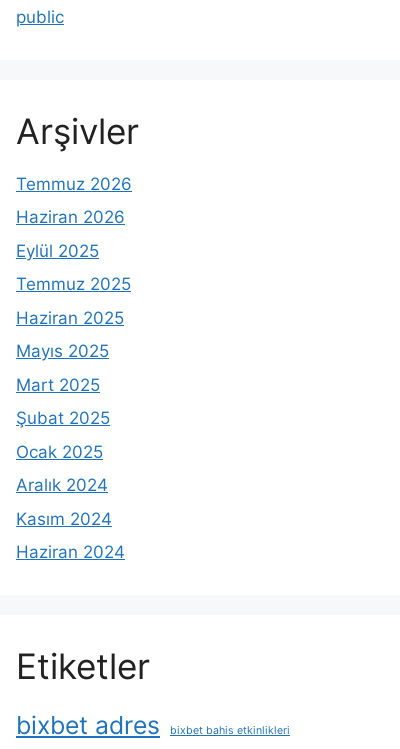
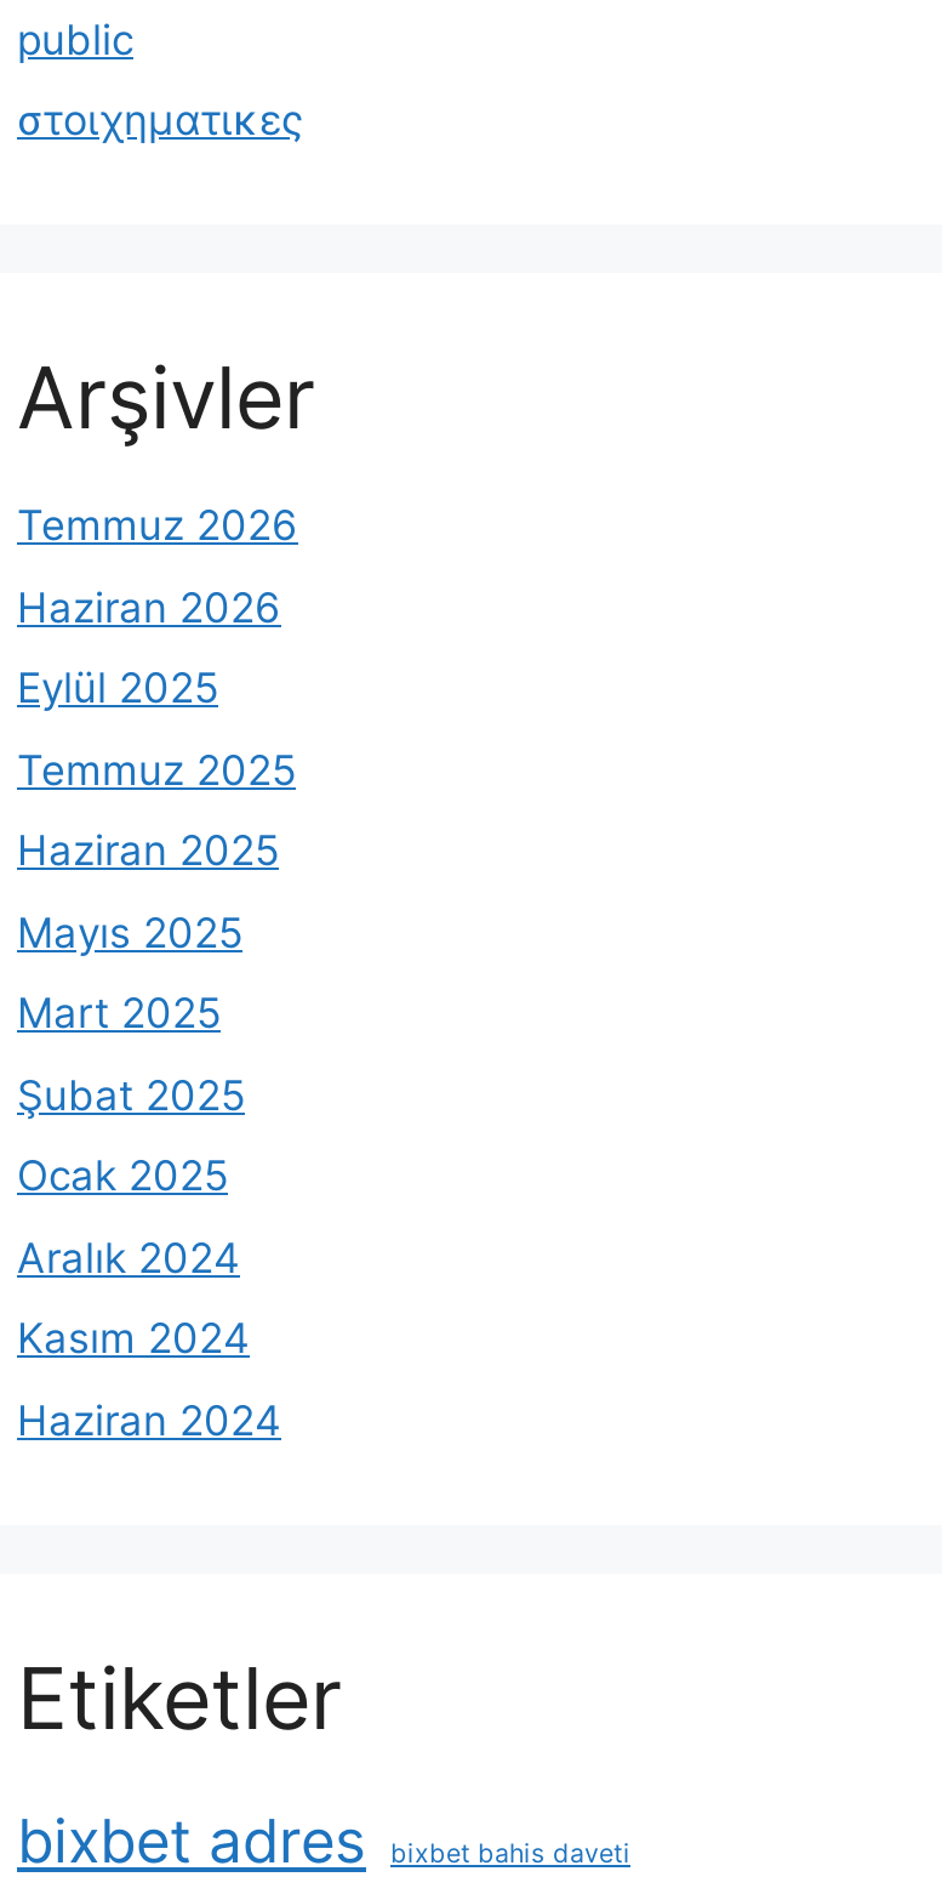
none -> [17,96,303,144] στοιχηματικες
[170,724,290,737] bixbet bahis etkinlikleri -> [390,1837,630,1869] bixbet bahis daveti

